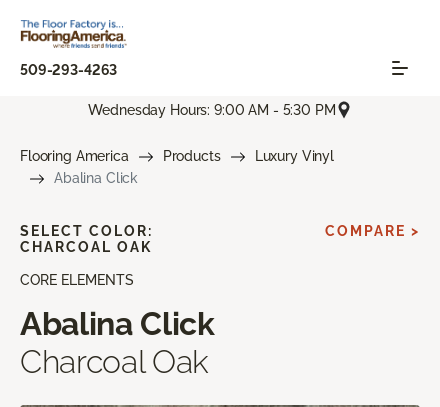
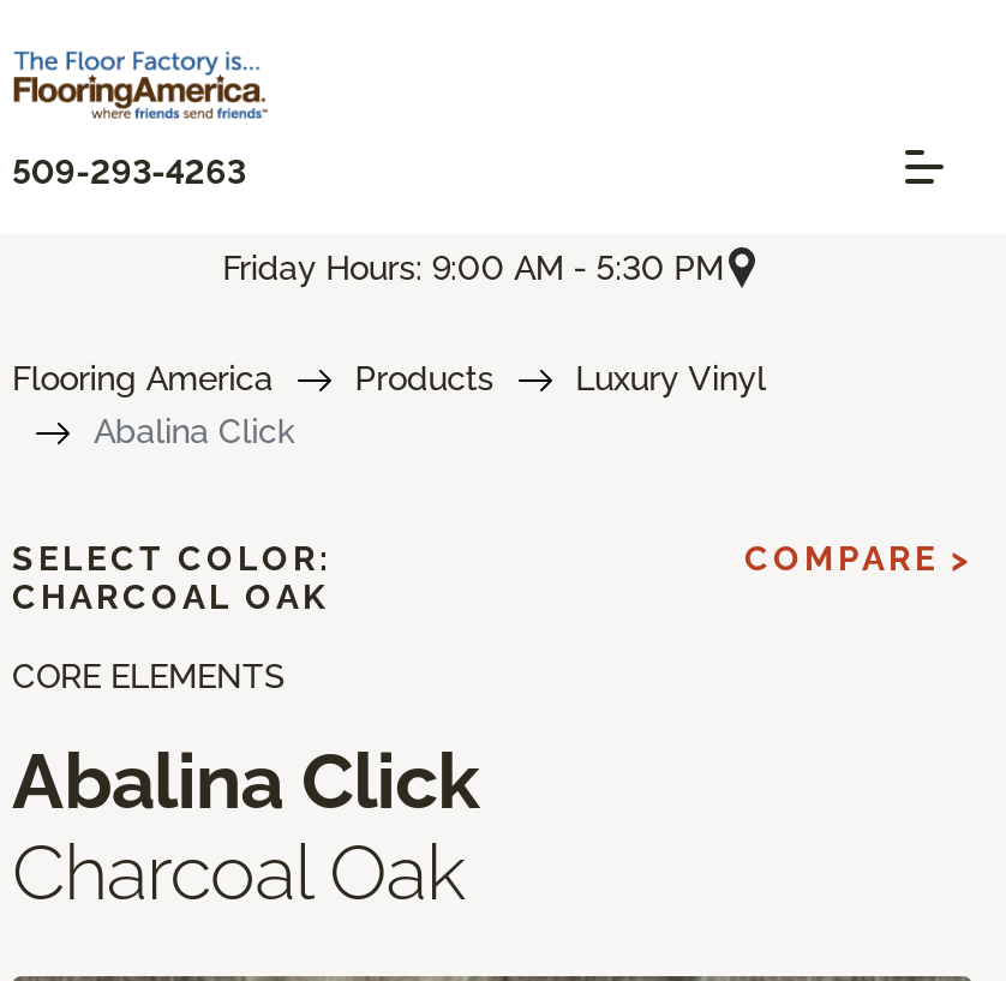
[88,102,336,118] Wednesday Hours: 9:00 AM - 5:30 PM -> [223,248,723,286] Friday Hours: 9:00 AM - 5:30 PM

